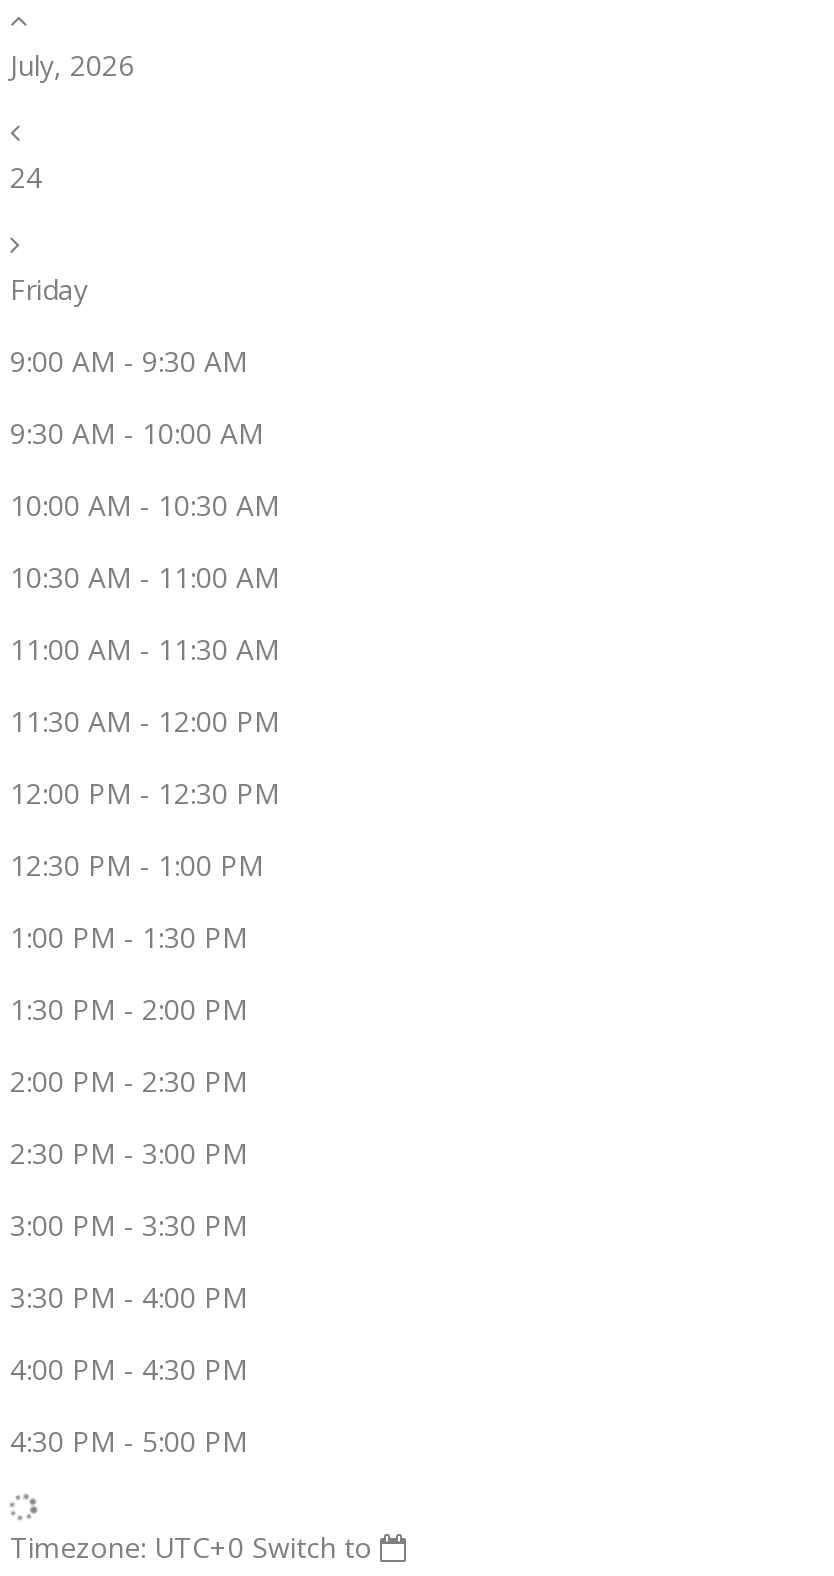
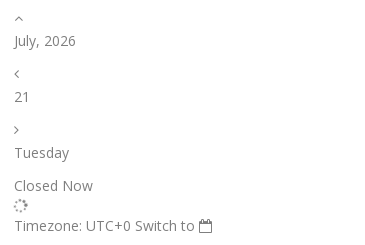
[10,159,280,1461] 24 | Friday | 9:00 AM - 9:30 AM | 9:30 AM - 10:00 AM | 10:00 AM - 10:30 AM | 10:30 AM - 11:00 AM | 11:00 AM - 11:30 AM | 11:30 AM - 12:00 PM | 12:00 PM - 12:30 PM | 12:30 PM - 1:00 PM | 1:00 PM - 1:30 PM | 1:30 PM - 2:00 PM | 2:00 PM - 2:30 PM | 2:30 PM - 3:00 PM | 3:00 PM - 3:30 PM | 3:30 PM - 4:00 PM | 4:00 PM - 4:30 PM | 4:30 PM - 5:00 PM -> [14,87,93,195] 21 | Tuesday | Closed Now

